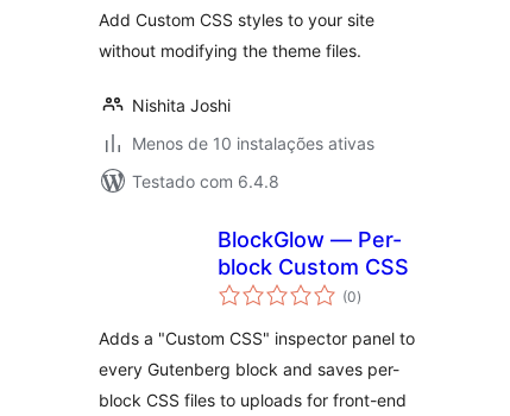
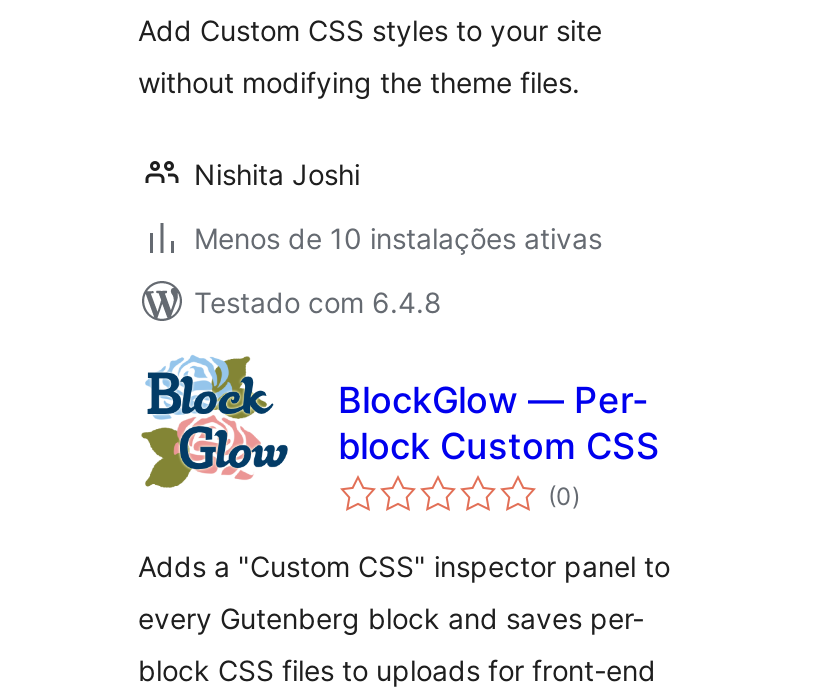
none -> [140,353,290,491] [image]

